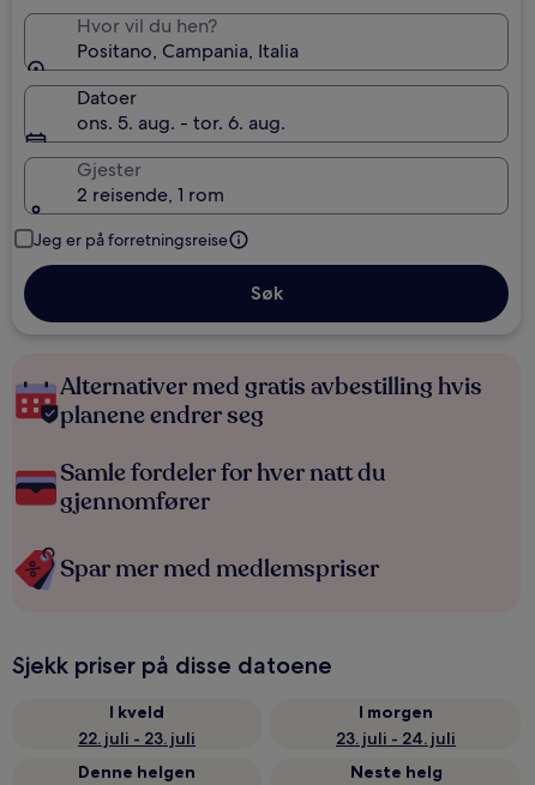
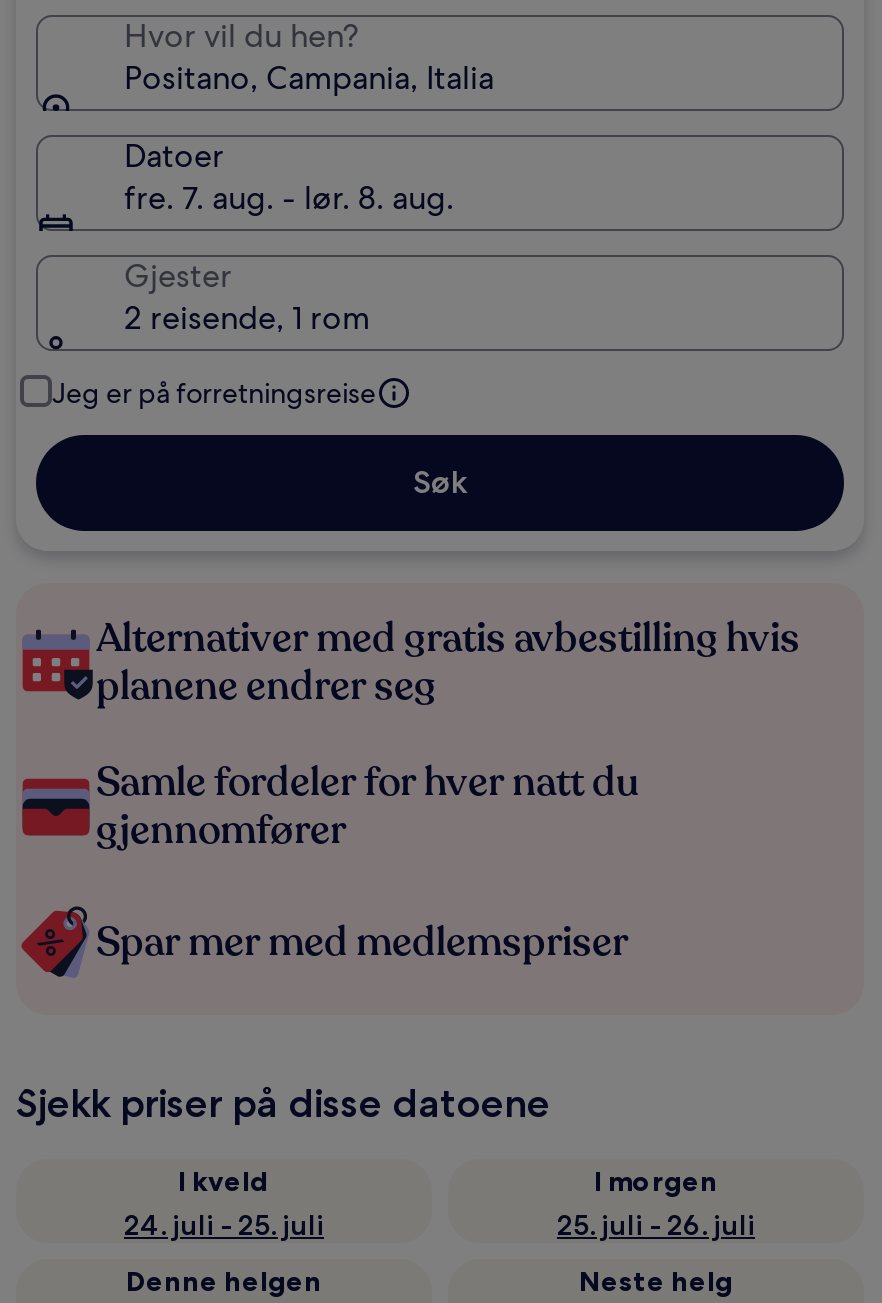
[77,110,285,135] ons. 5. aug. - tor. 6. aug. -> [124,177,454,219] fre. 7. aug. - lør. 8. aug.
[78,727,196,749] 22. juli - 23. juli -> [124,1207,324,1243] 24. juli - 25. juli
[336,727,456,749] 23. juli - 24. juli -> [557,1207,755,1243] 25. juli - 26. juli

